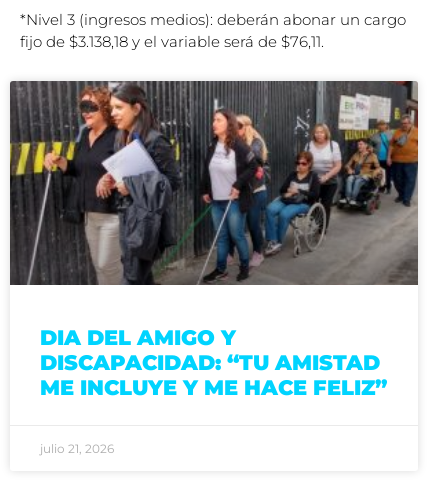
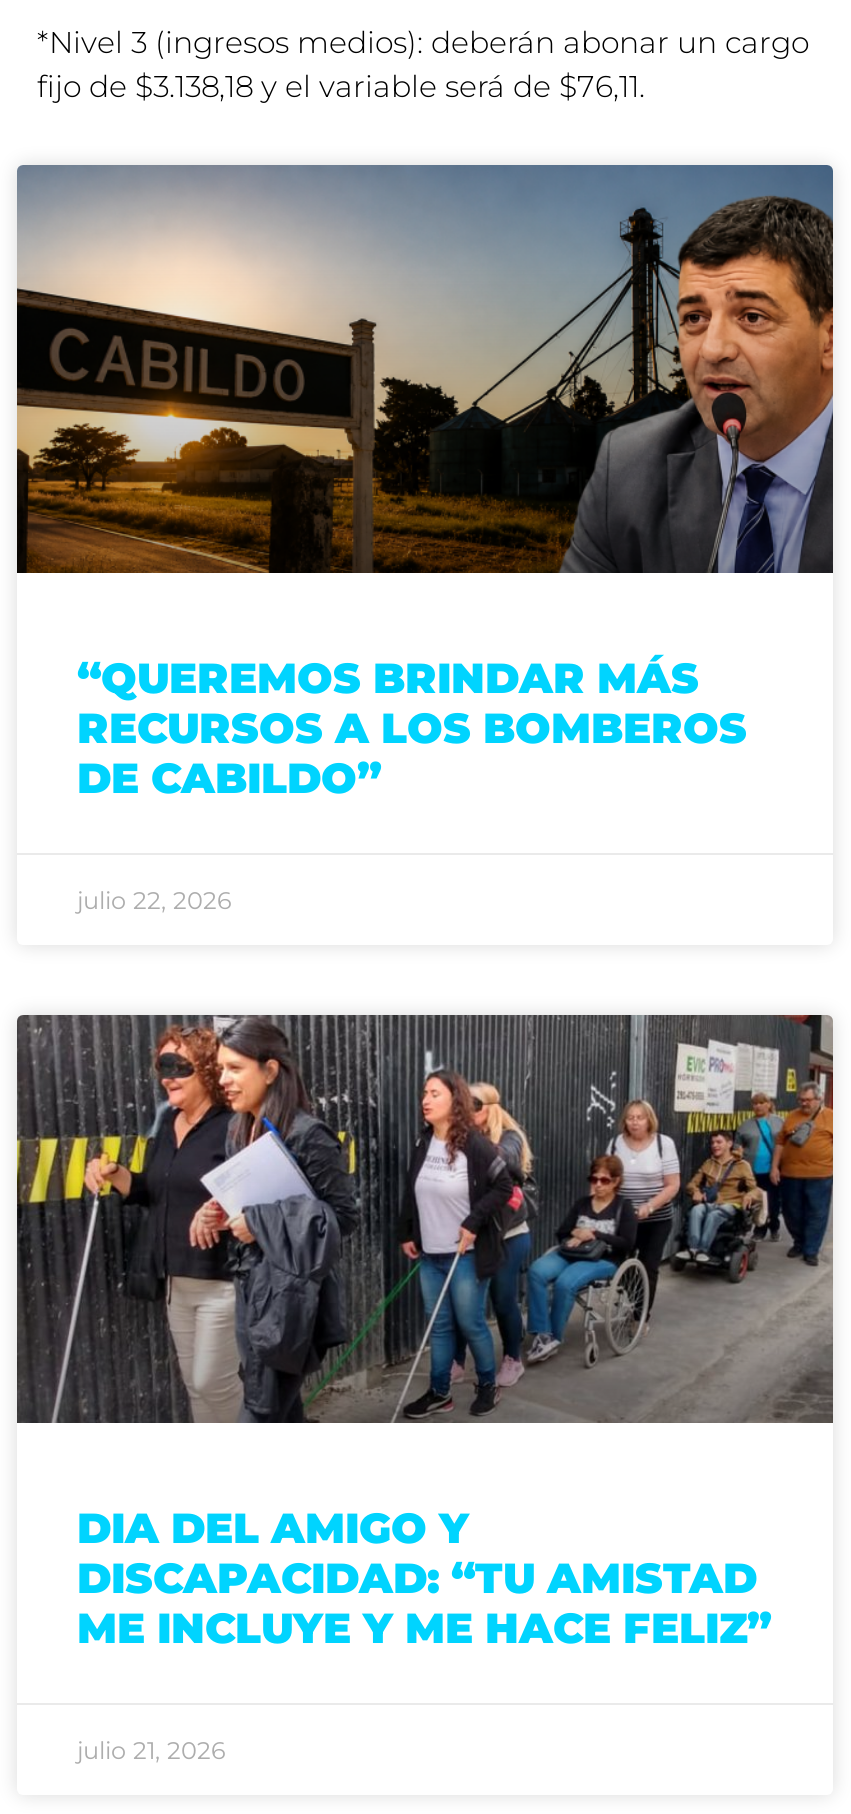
none -> [15,163,835,916] [image] | “QUEREMOS BRINDAR MÁS | RECURSOS A LOS BOMBEROS | DE CABILDO” | julio 22, 2026

